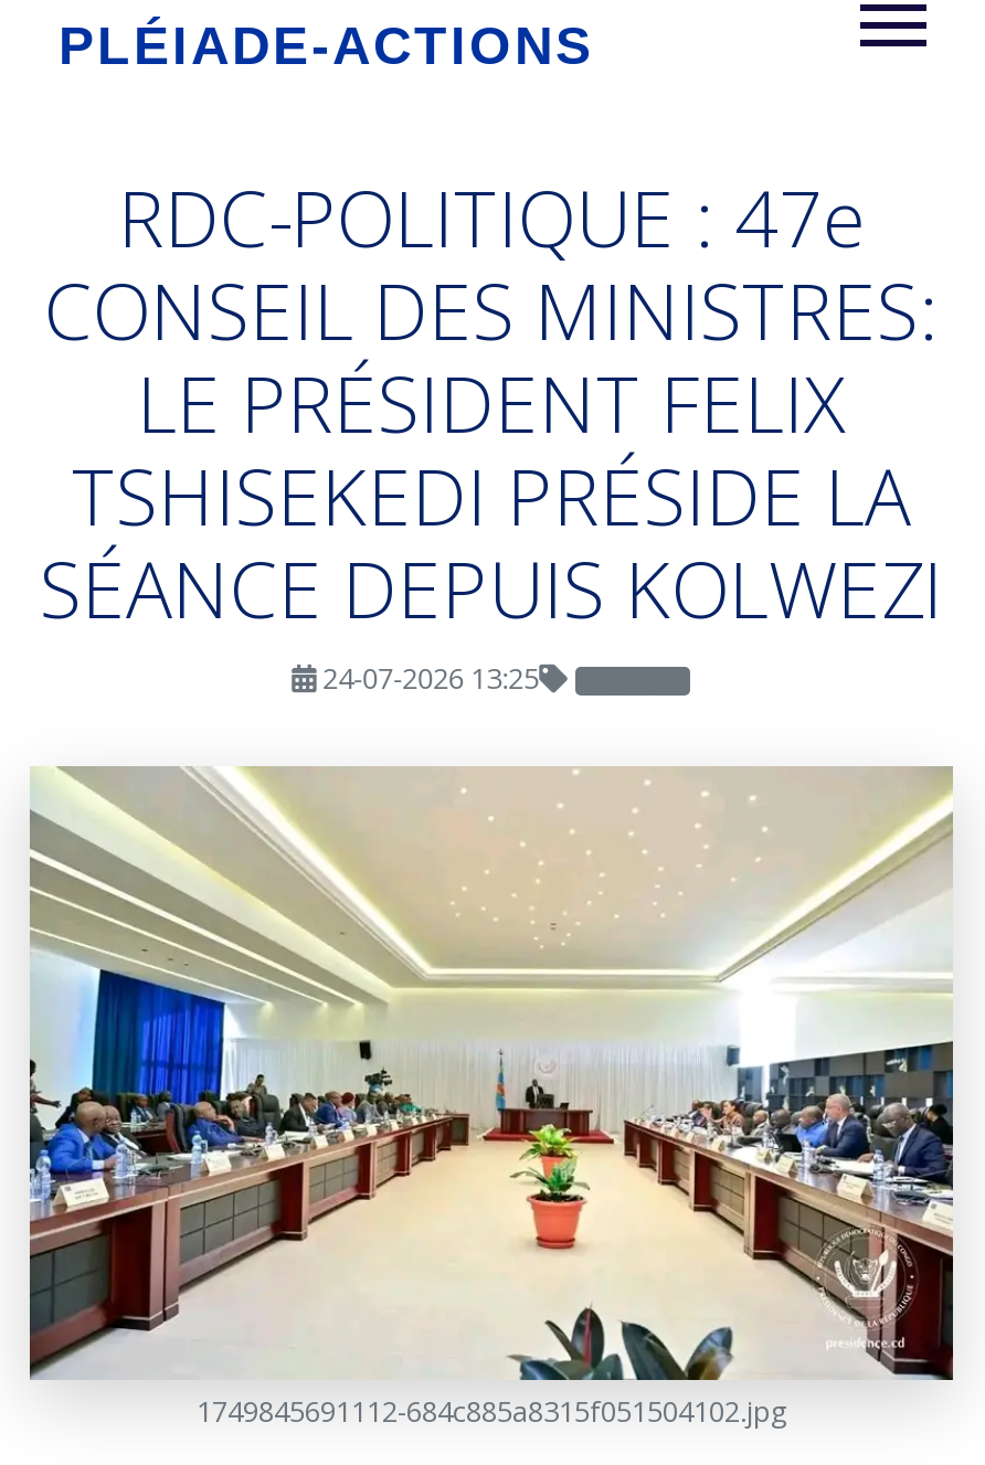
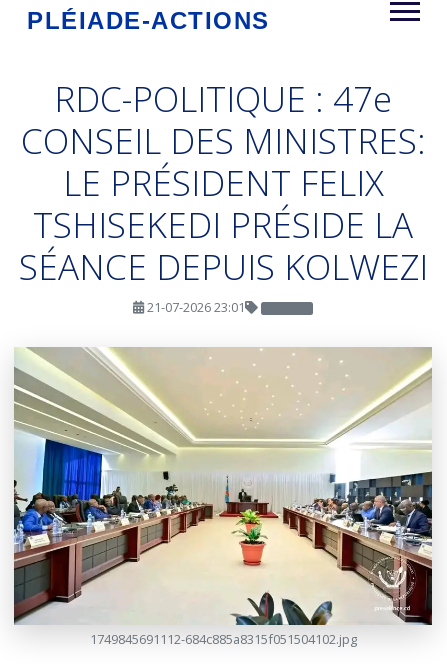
[316,658,539,698] 24-07-2026 13:25 -> [144,298,245,316] 21-07-2026 23:01

